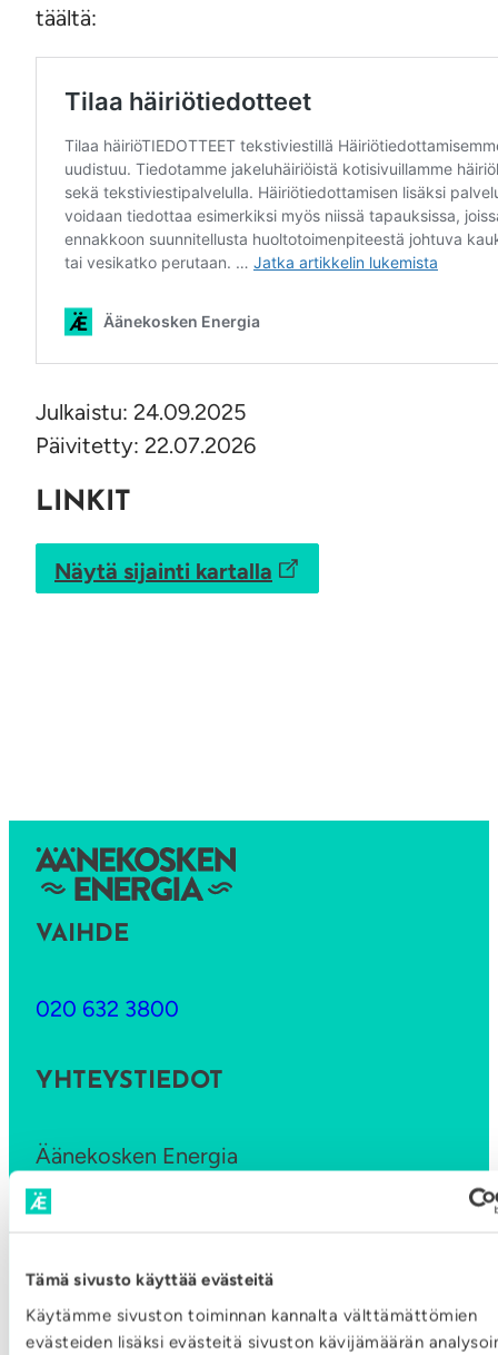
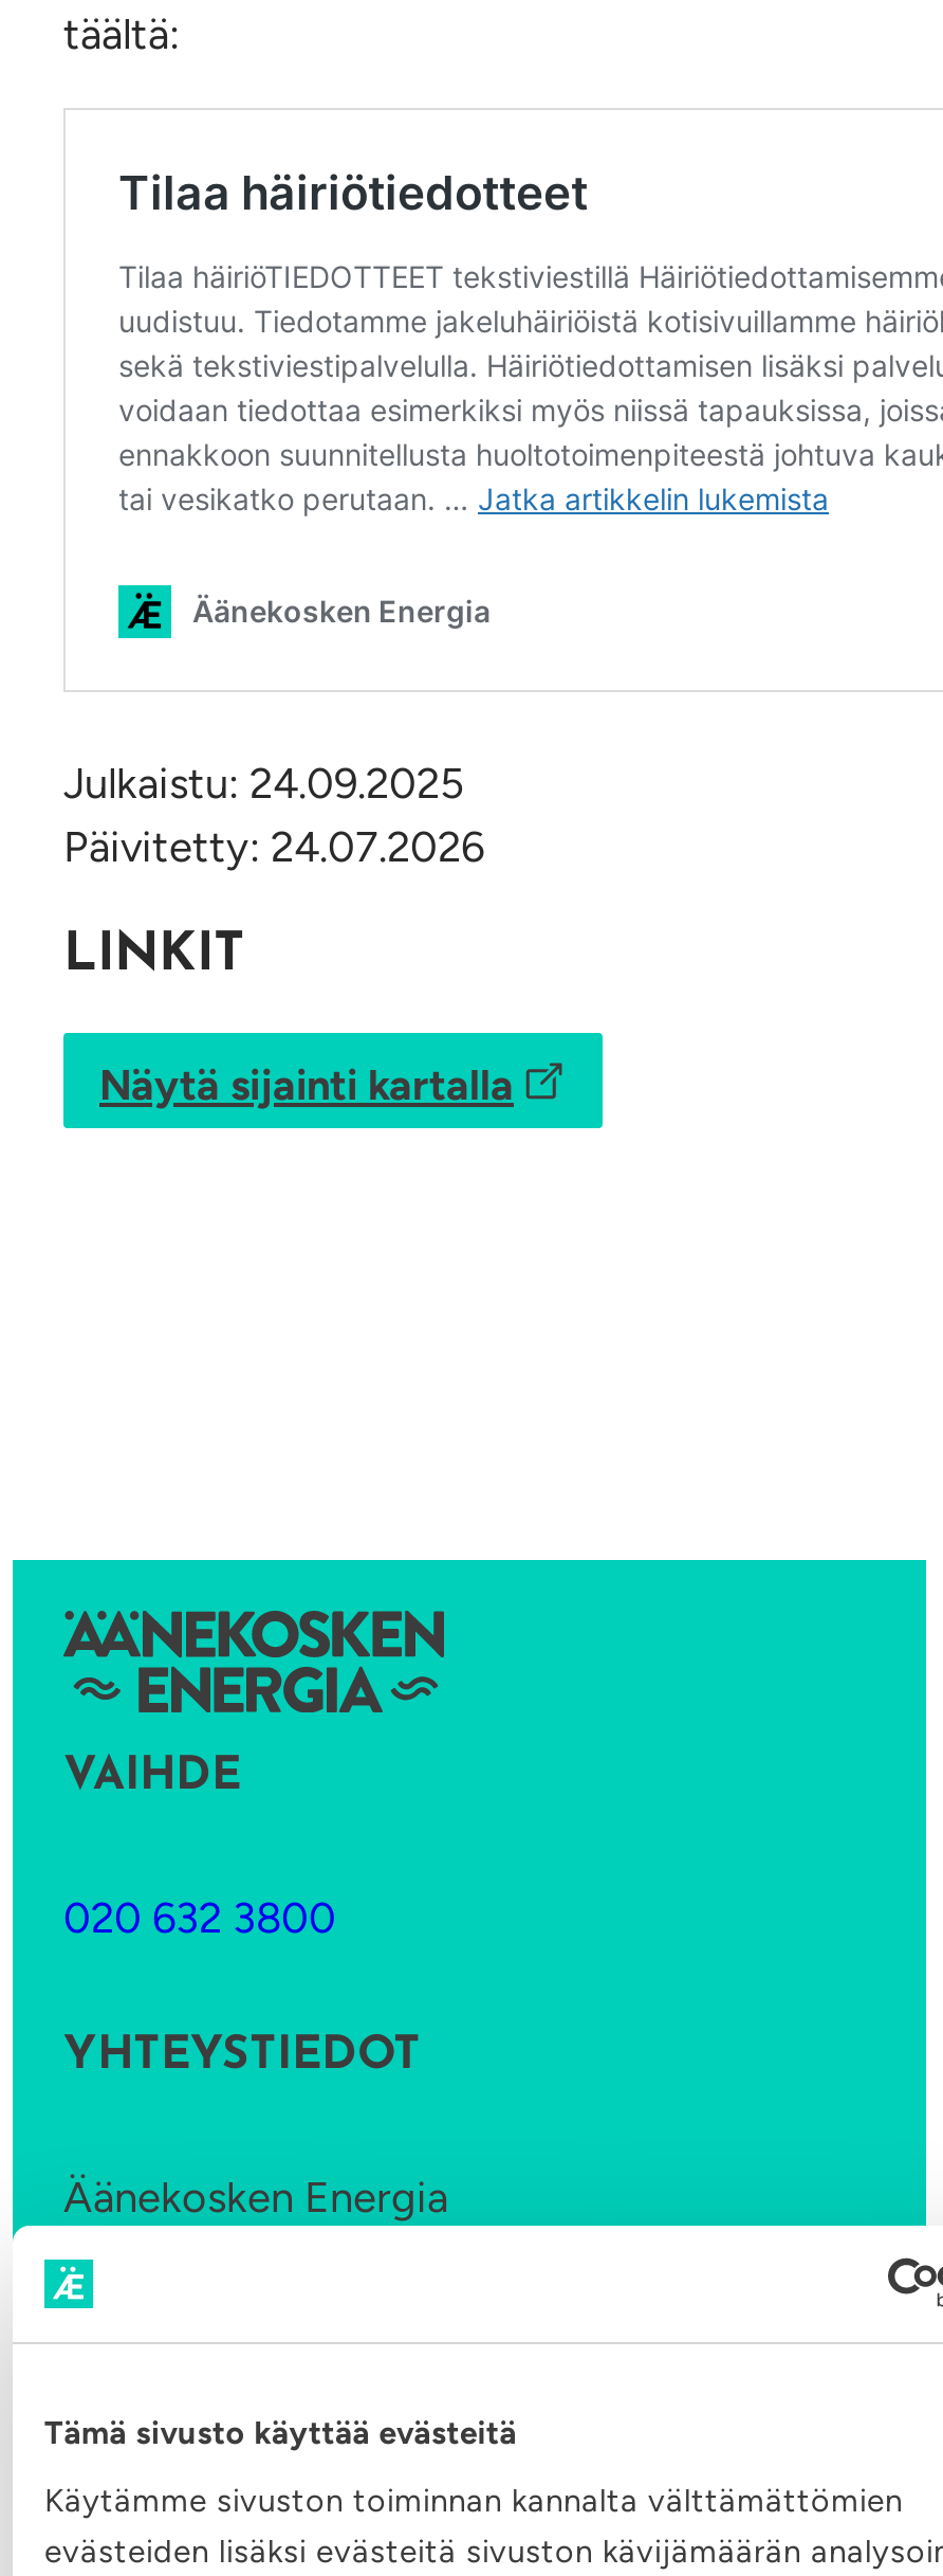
[36,433,256,459] Päivitetty: 22.07.2026 -> [63,822,484,873] Päivitetty: 24.07.2026

